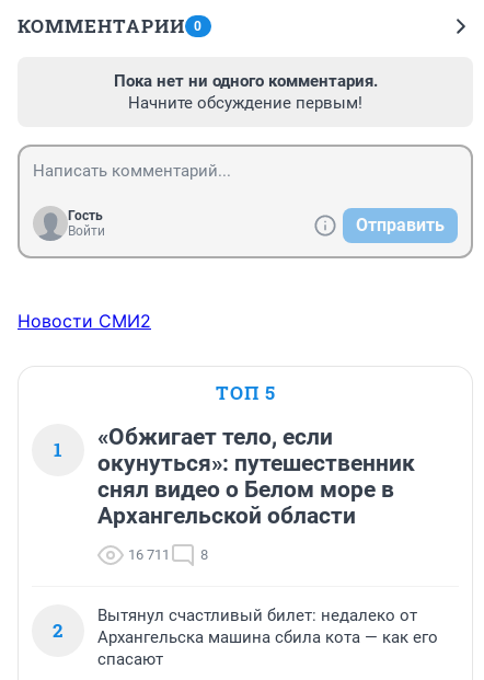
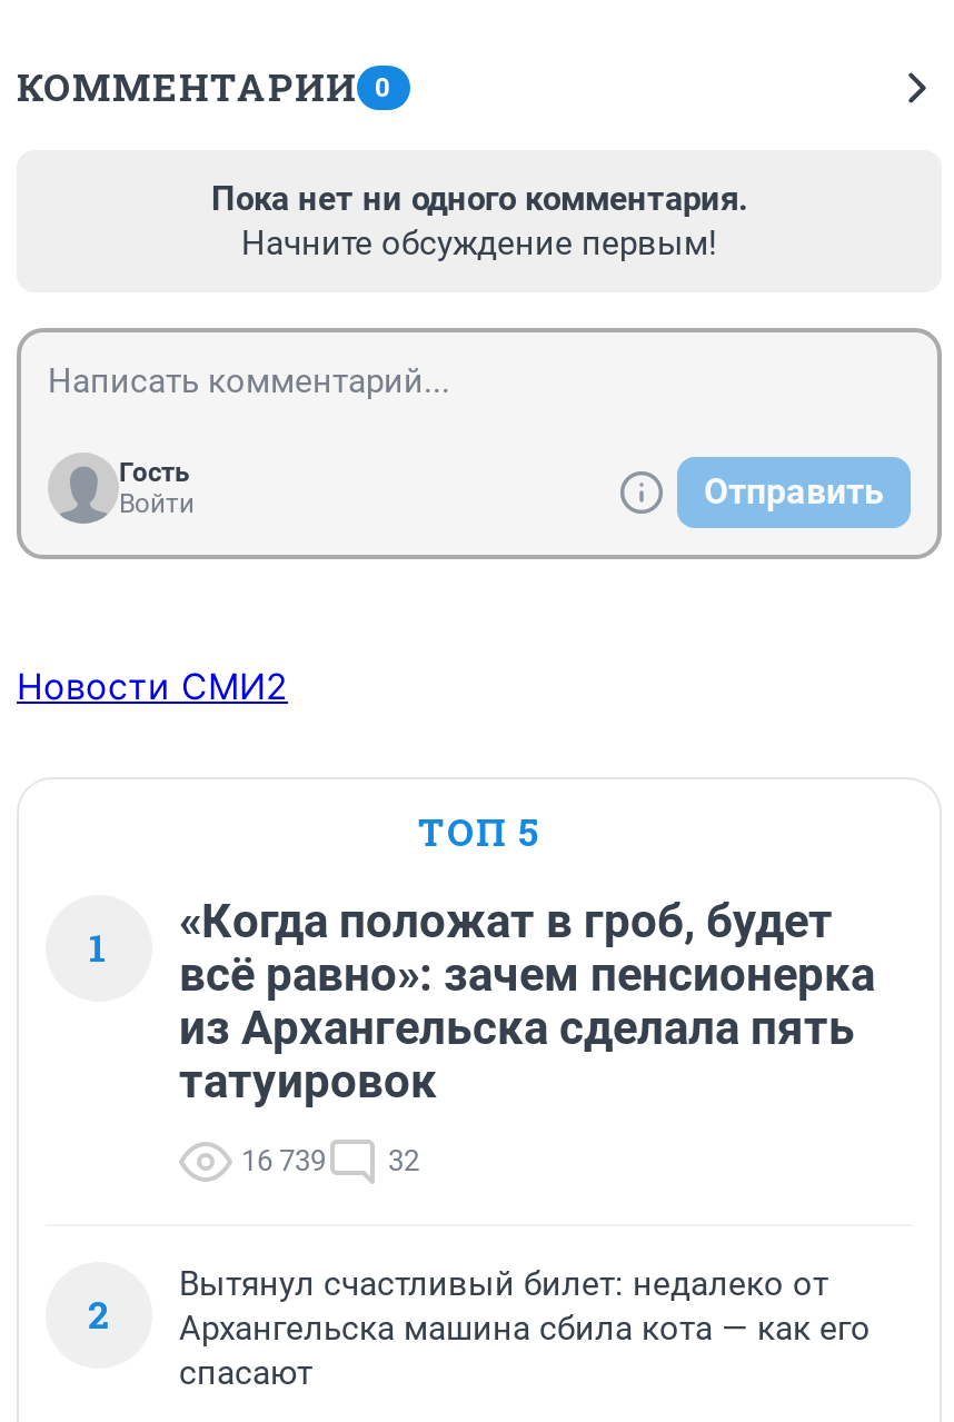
[97,424,415,529] «Обжигает тело, если | окунуться»: путешественник | снял видео о Белом море в | Архангельской области -> [179,895,875,1109] «Когда положат в гроб, будет | всё равно»: зачем пенсионерка | из Архангельска сделала пять | татуировок
[128,547,208,563] 16 711 | 8 -> [241,1144,419,1178] 16 739 | 32

